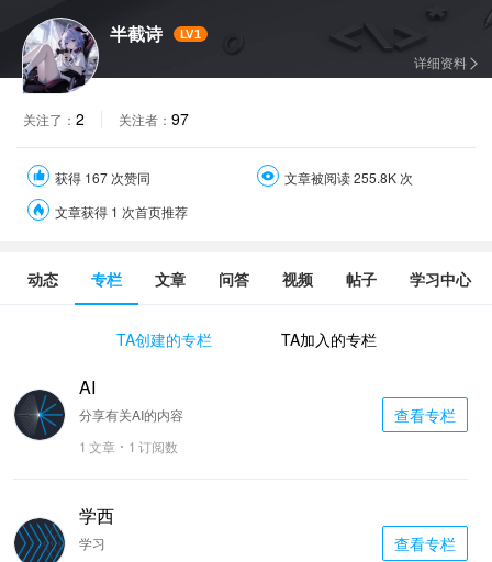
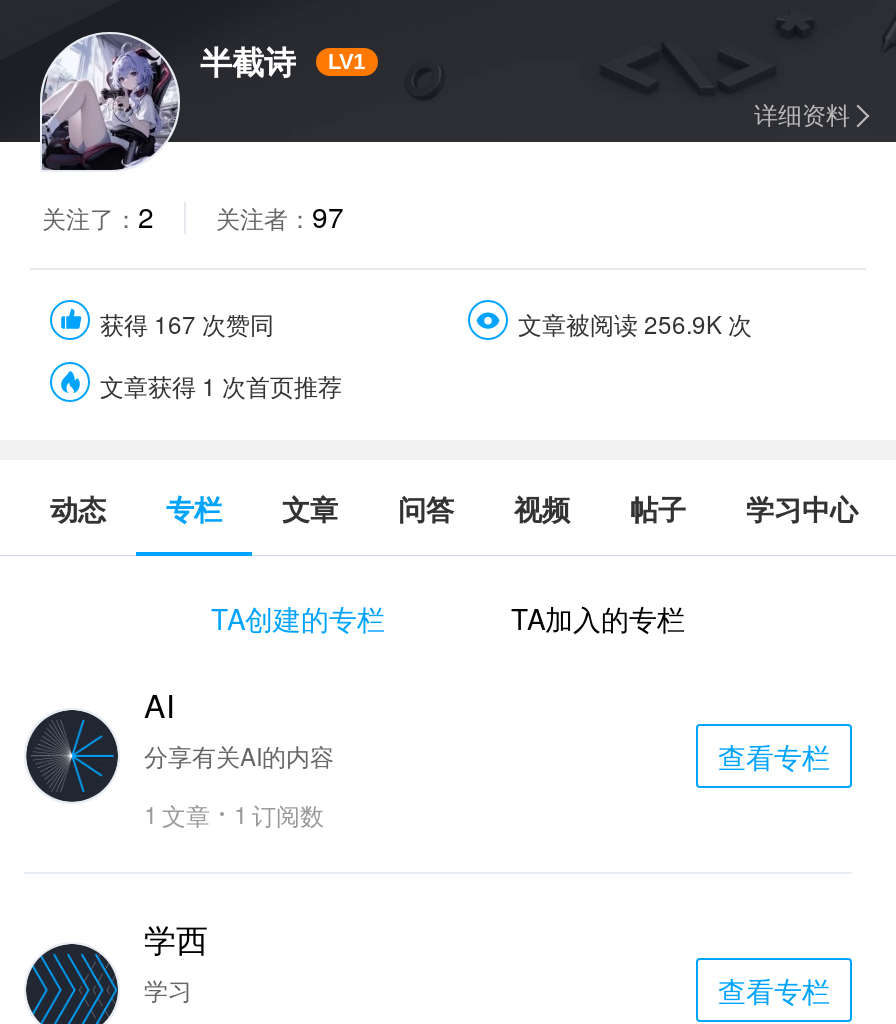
[284,168,413,186] 文章被阅读 255.8K 次 -> [518,306,752,340] 文章被阅读 256.9K 次

